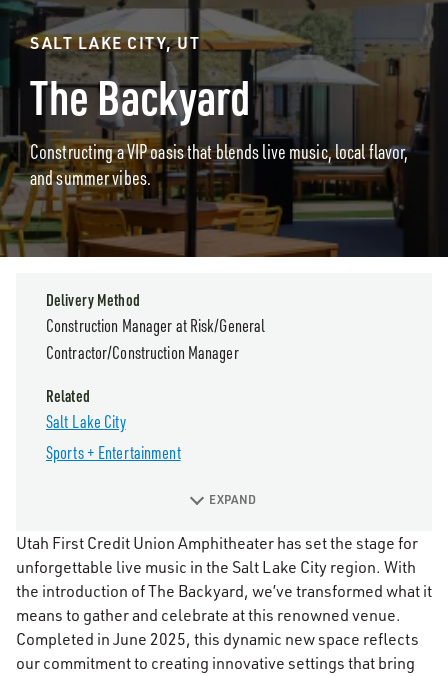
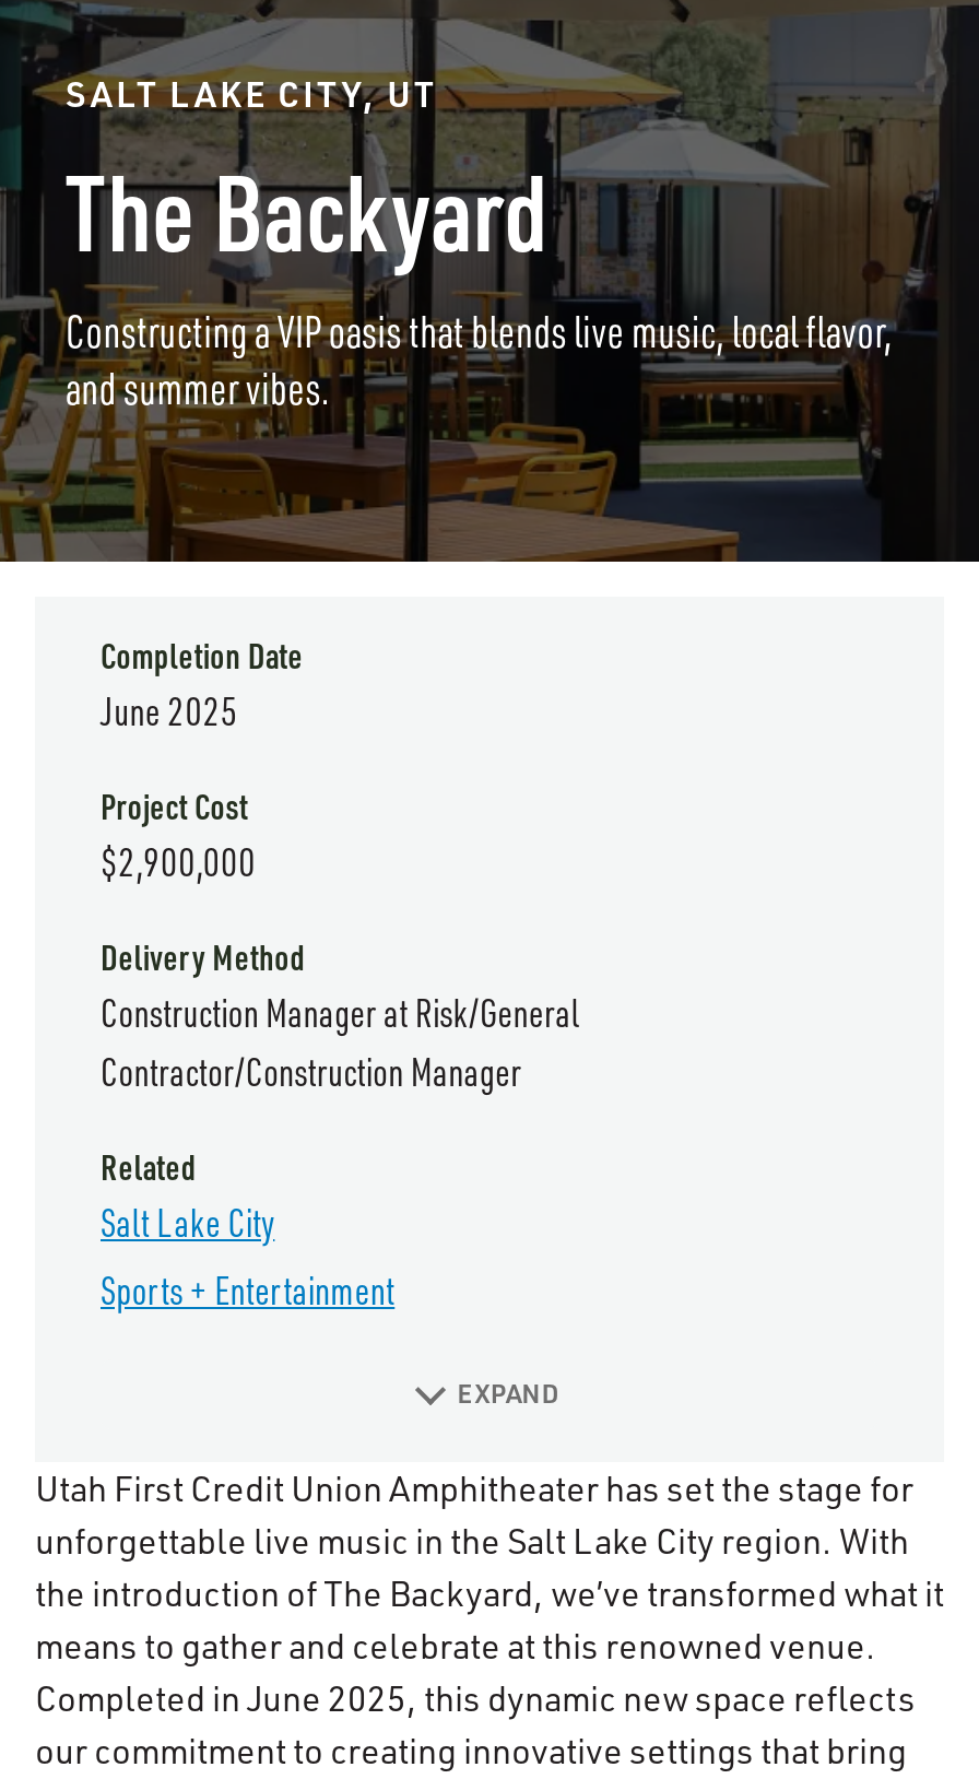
none -> [101,634,303,885] Completion Date | June 2025 | Project Cost | $2,900,000

